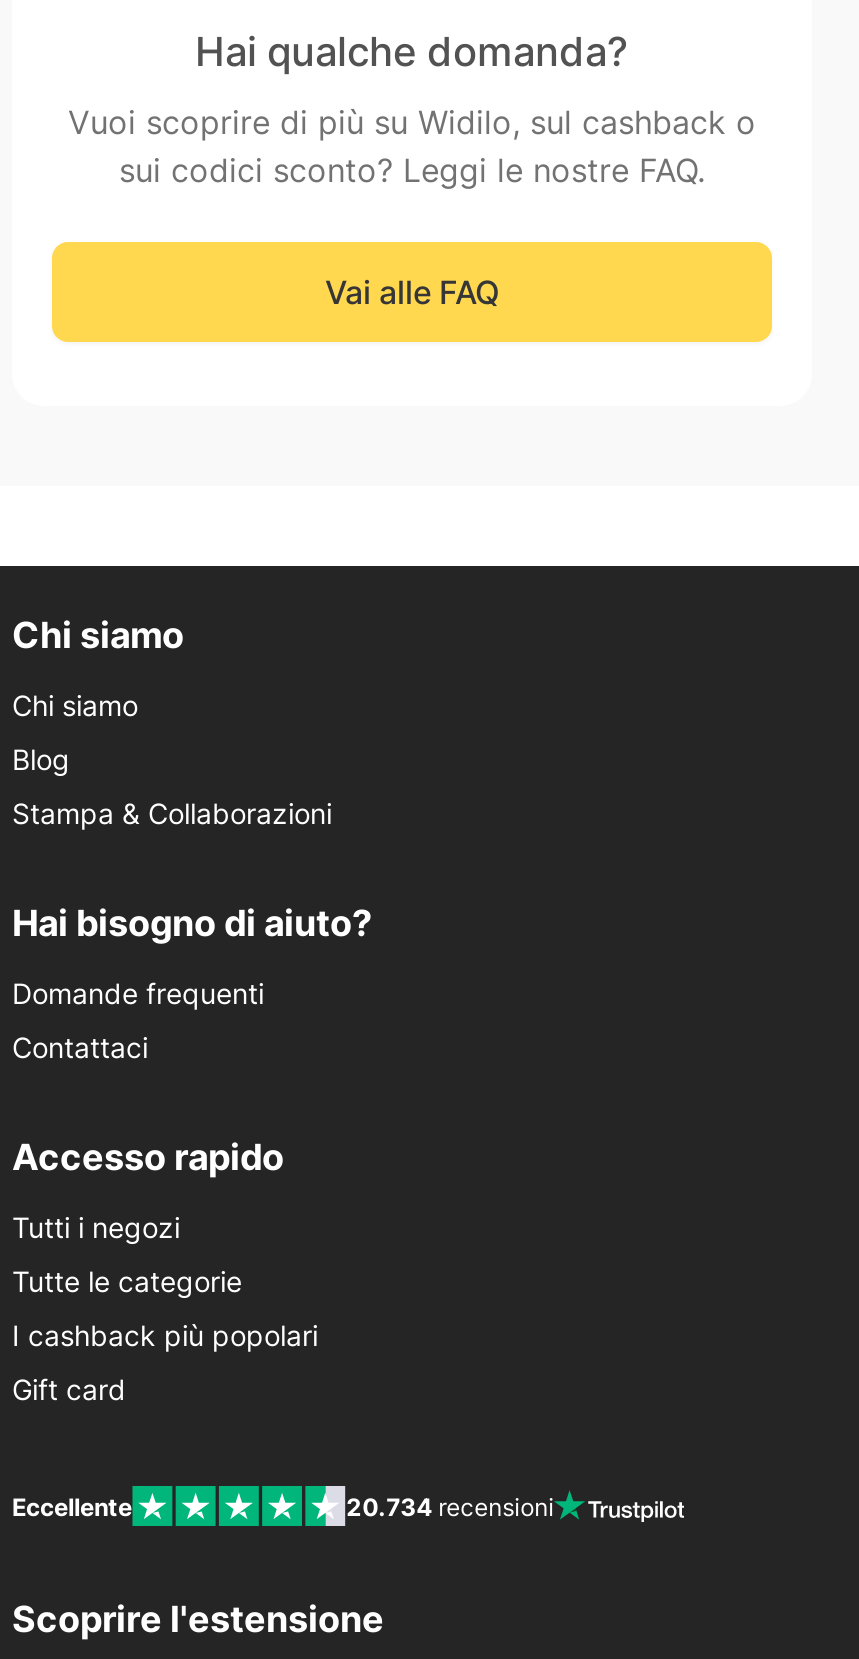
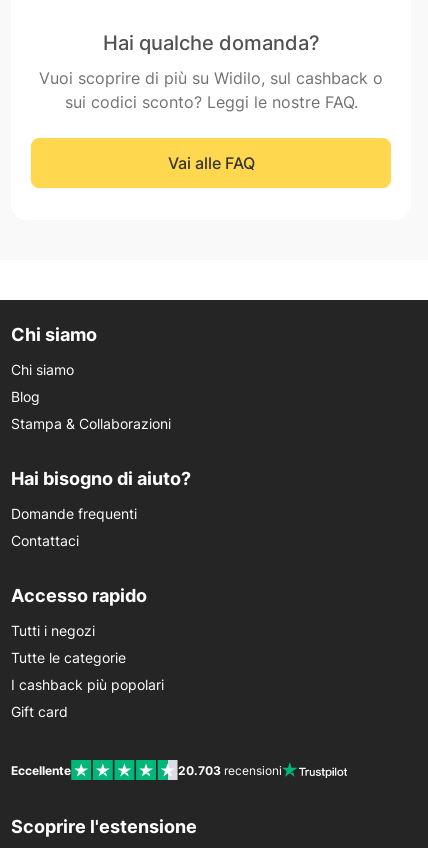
[346,1491,554,1521] 20.734 recensioni -> [178,762,282,777] 20.703 recensioni

